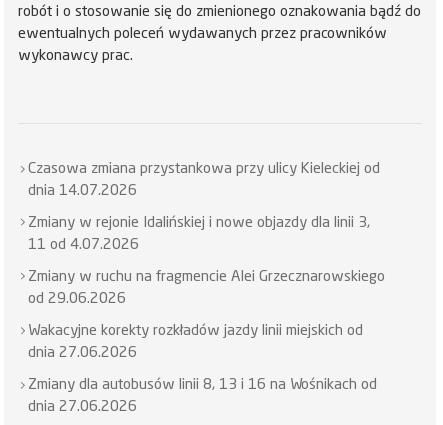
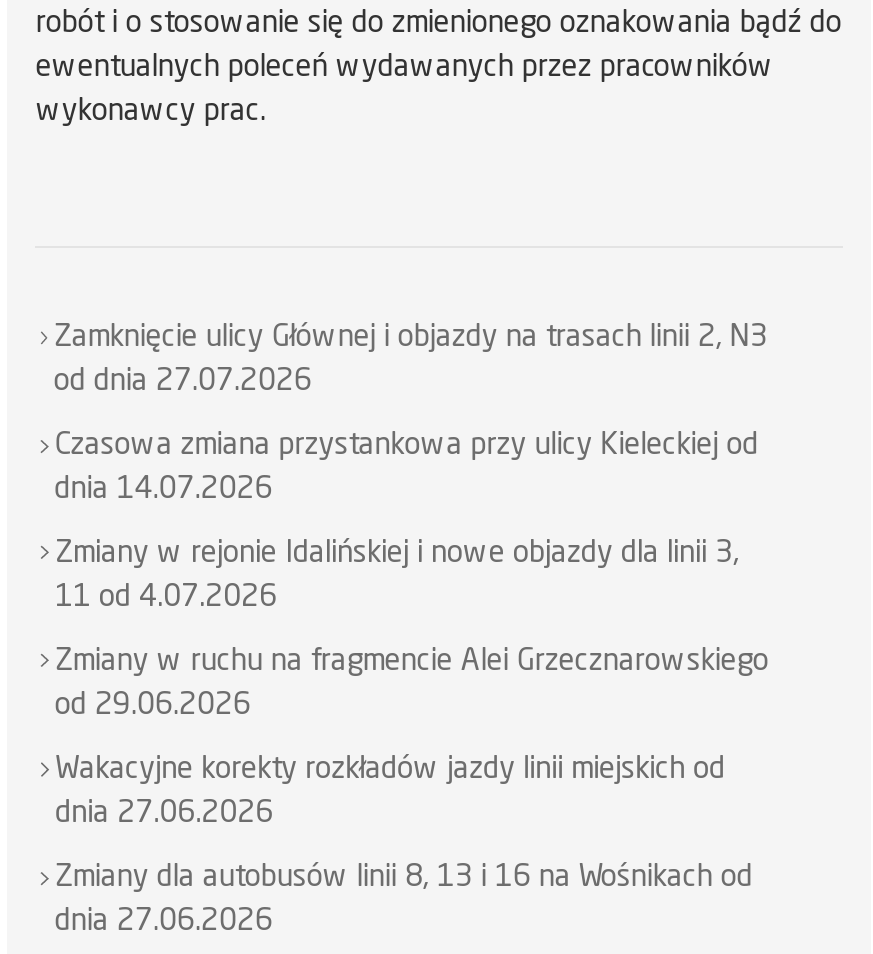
none -> [54,324,768,398] Zamknięcie ulicy Głównej i objazdy na trasach linii 2, N3 | od dnia 27.07.2026

